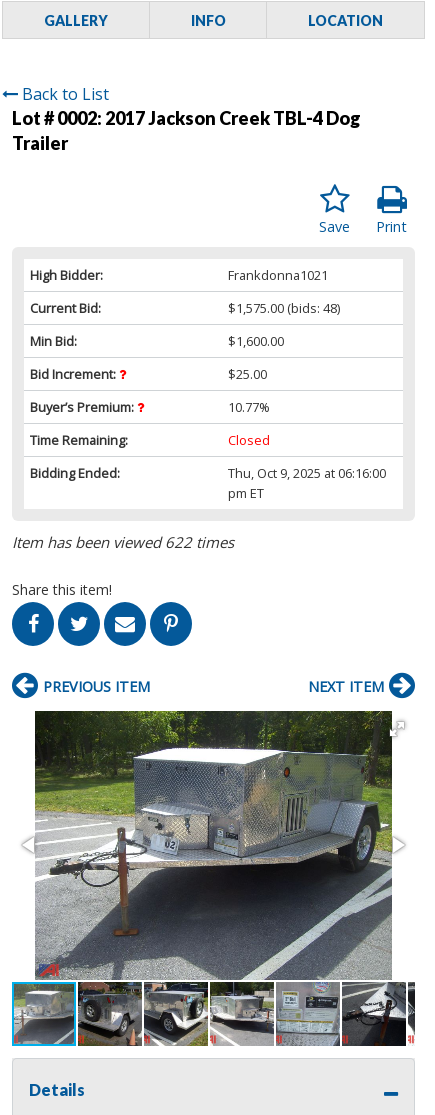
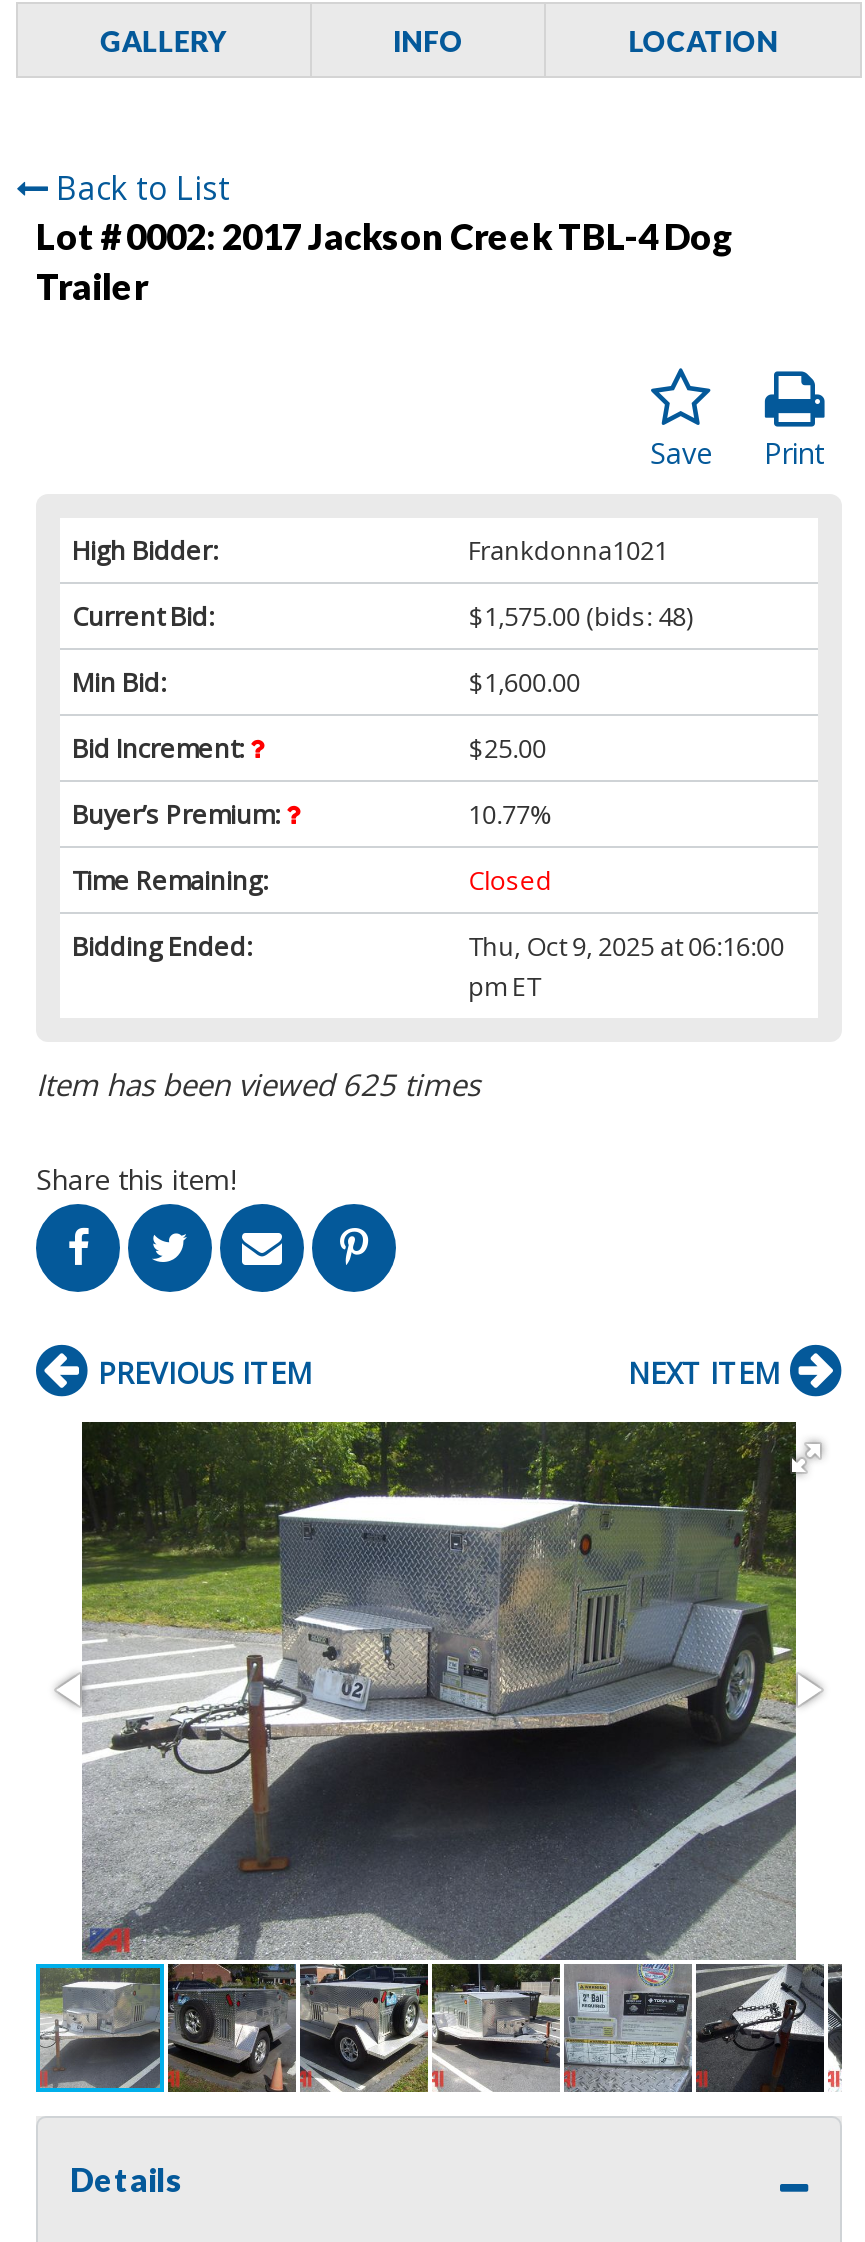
[12,532,234,552] Item has been viewed 622 times -> [36,1064,480,1104] Item has been viewed 625 times

